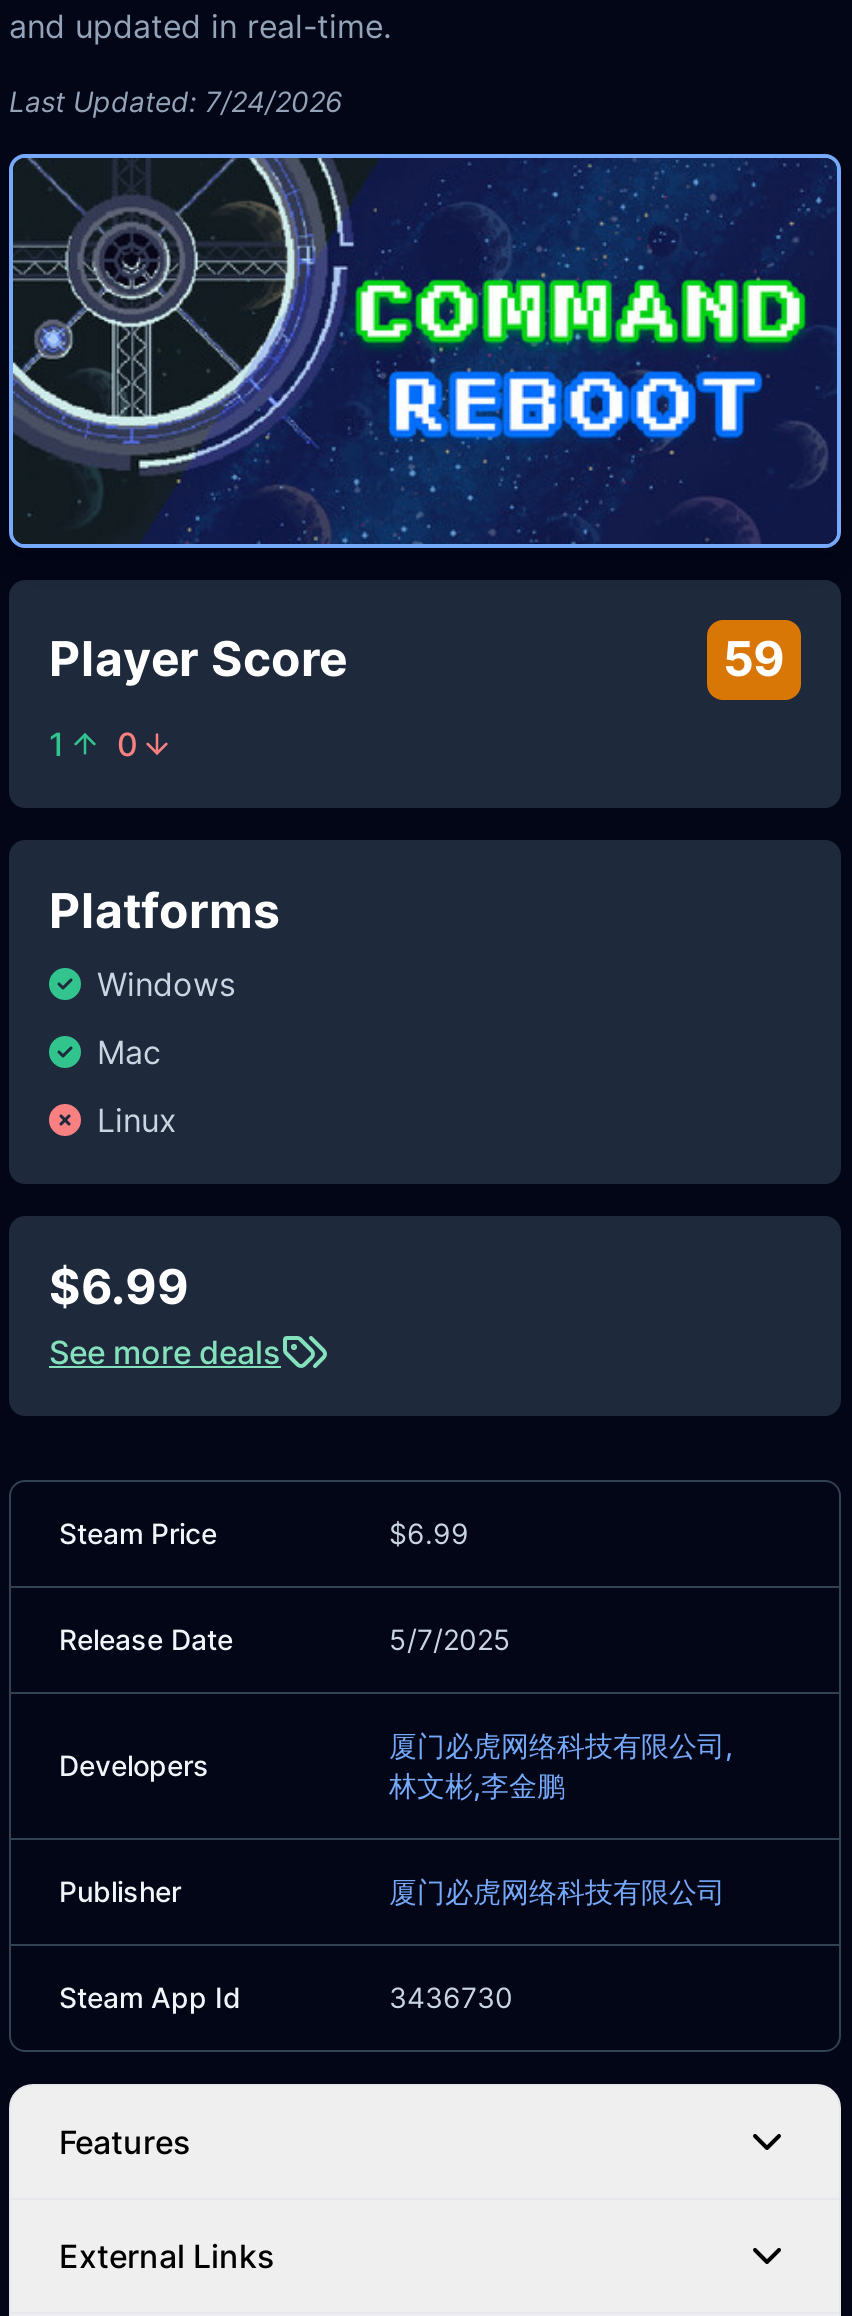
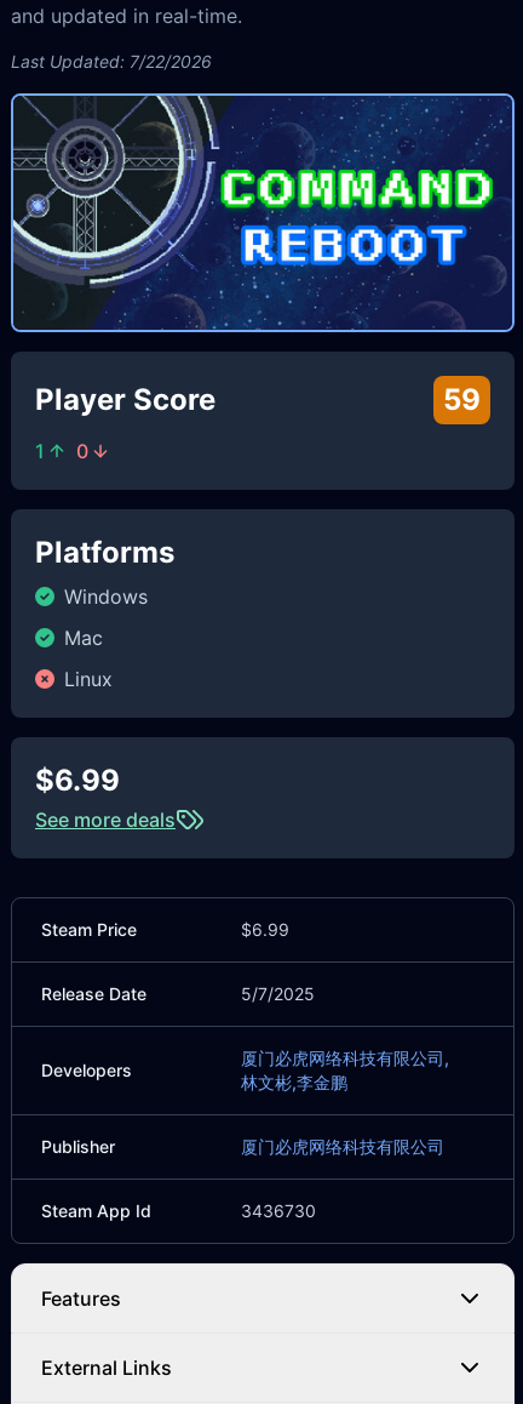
[9,84,343,118] Last Updated: 7/24/2026 -> [11,51,212,72] Last Updated: 7/22/2026

